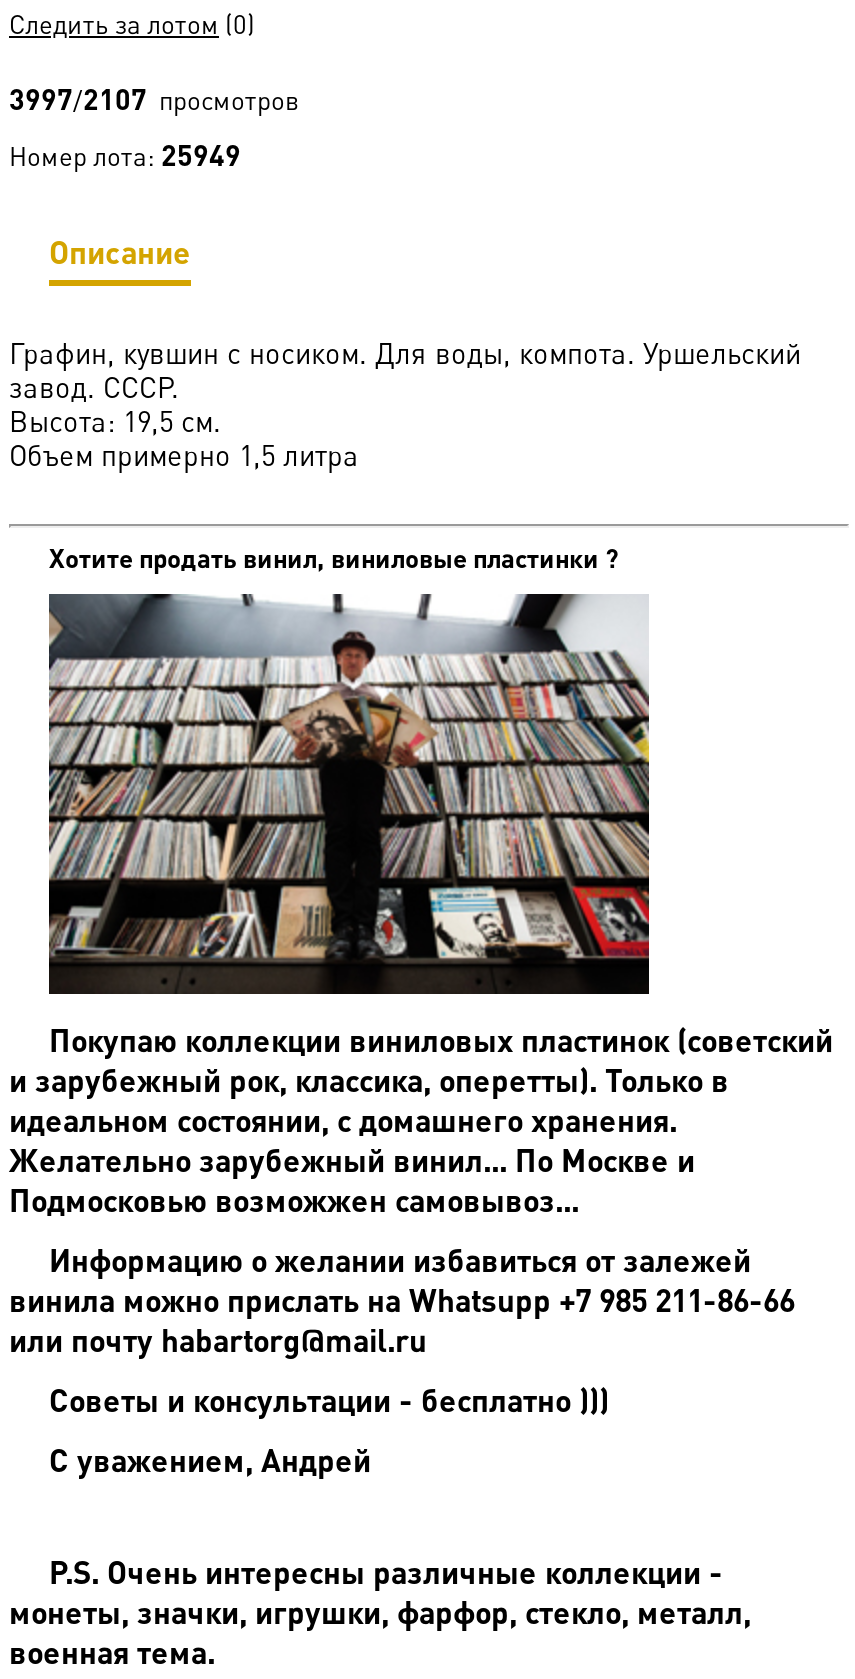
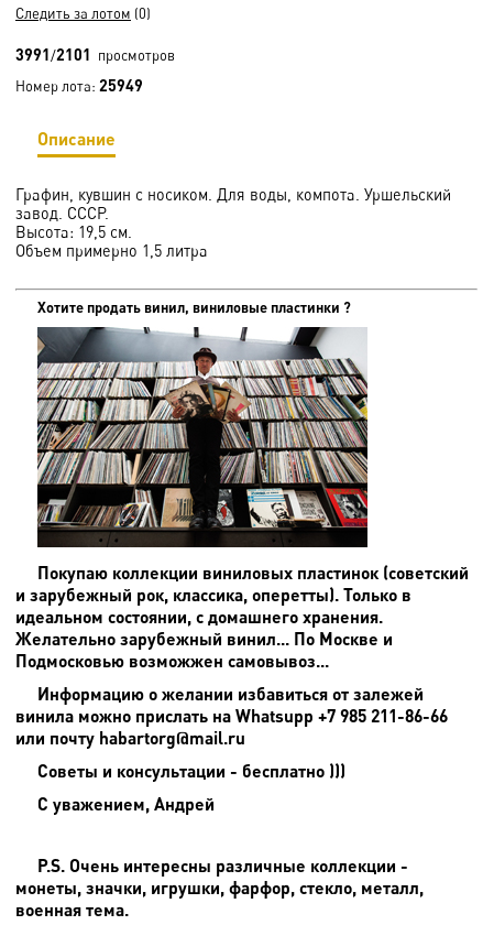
[9,79,299,115] 3997/2107 просмотров -> [15,44,175,64] 3991/2101 просмотров

